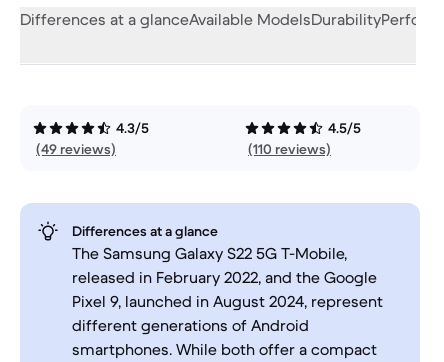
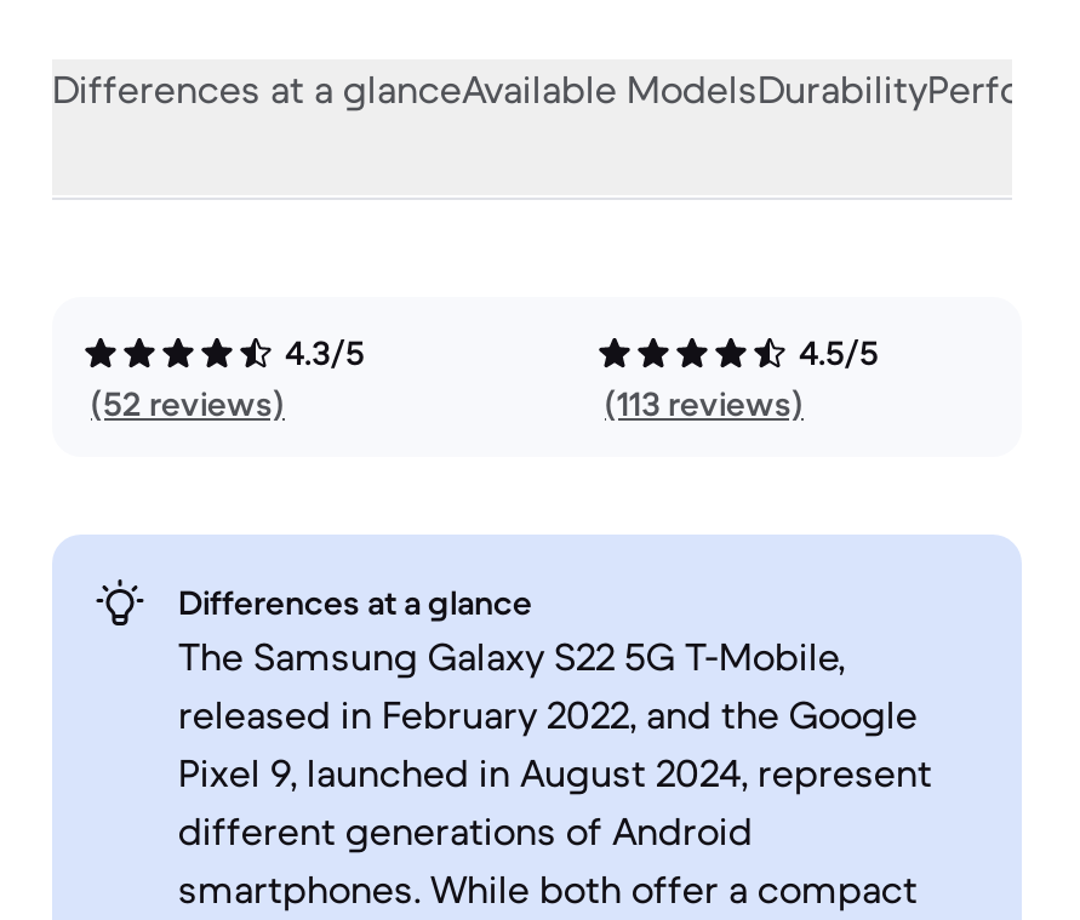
[36,140,116,158] (49 reviews) -> [91,382,285,425] (52 reviews)
[248,140,331,158] (110 reviews) -> [605,382,804,425] (113 reviews)

